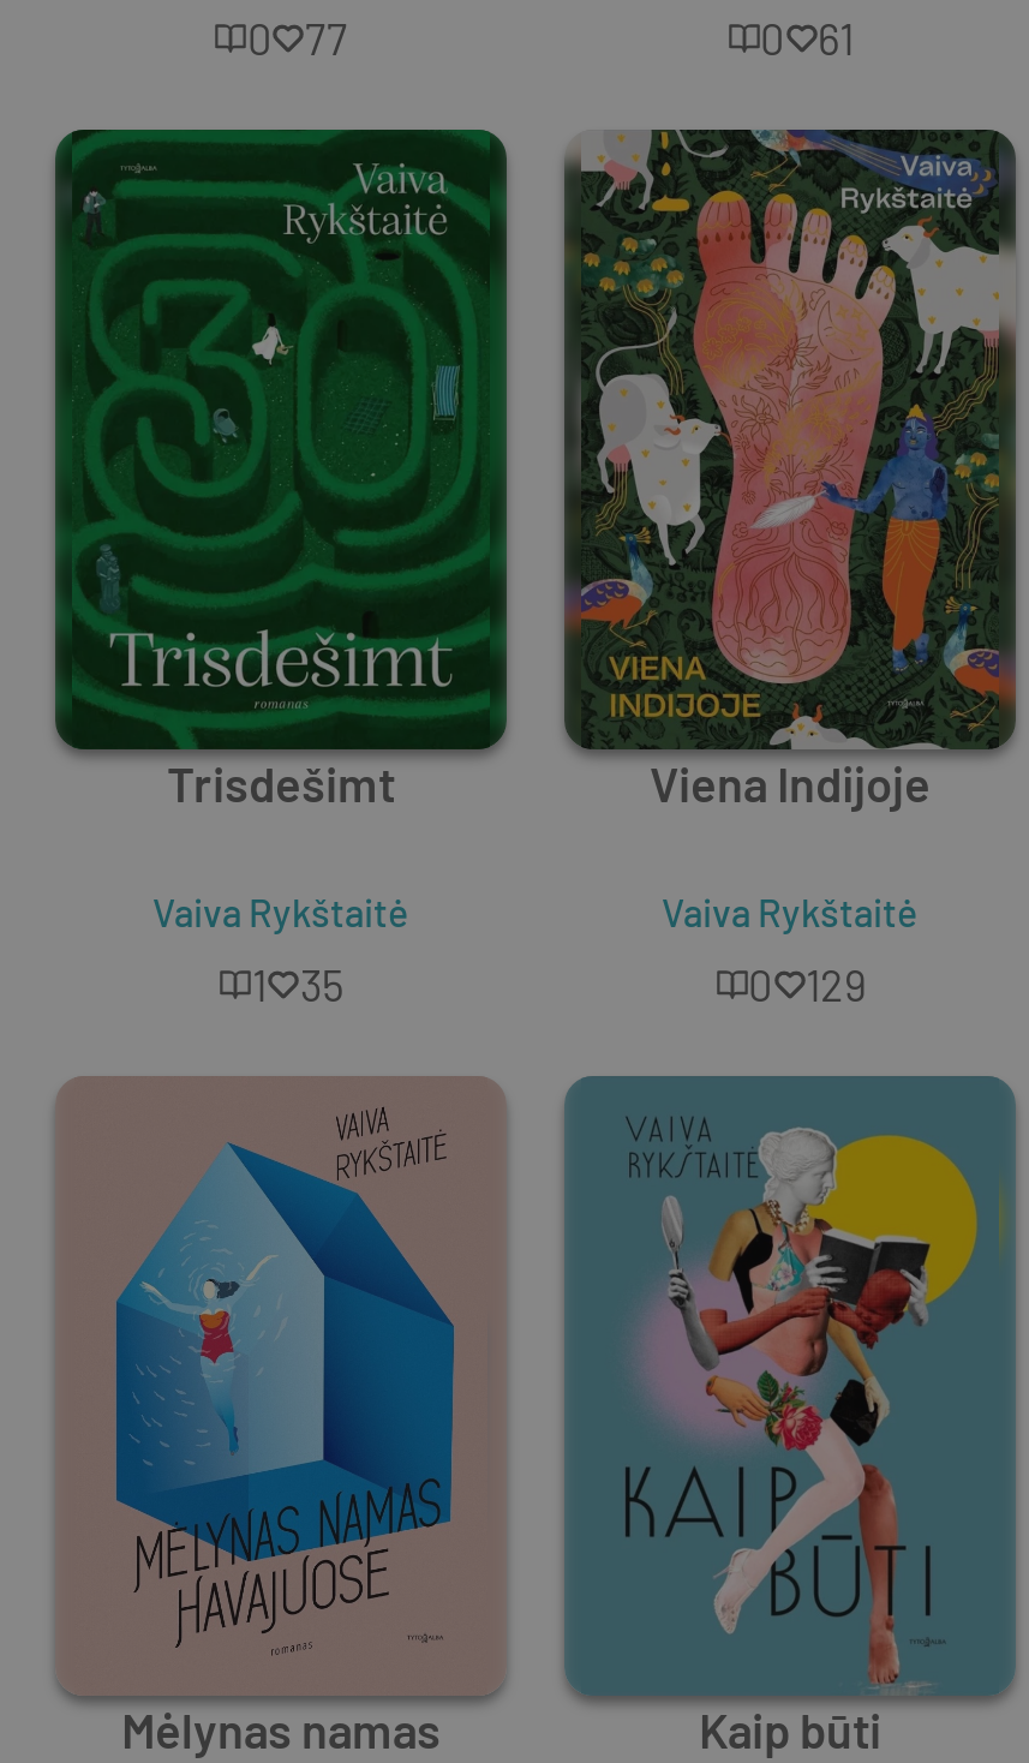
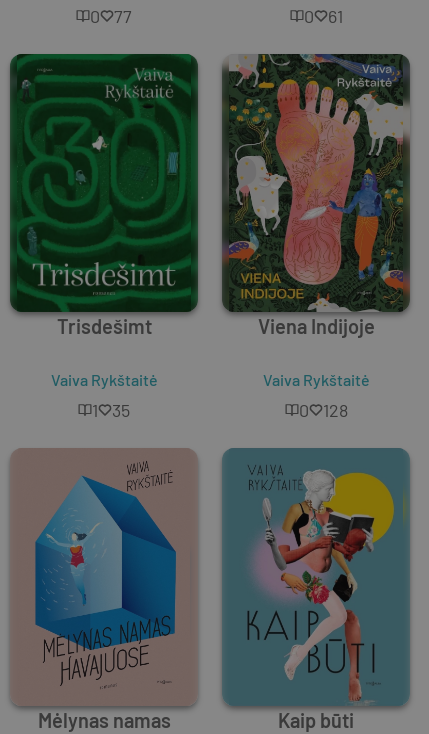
[806,958,866,1011] 129 -> [322,399,347,421] 128

